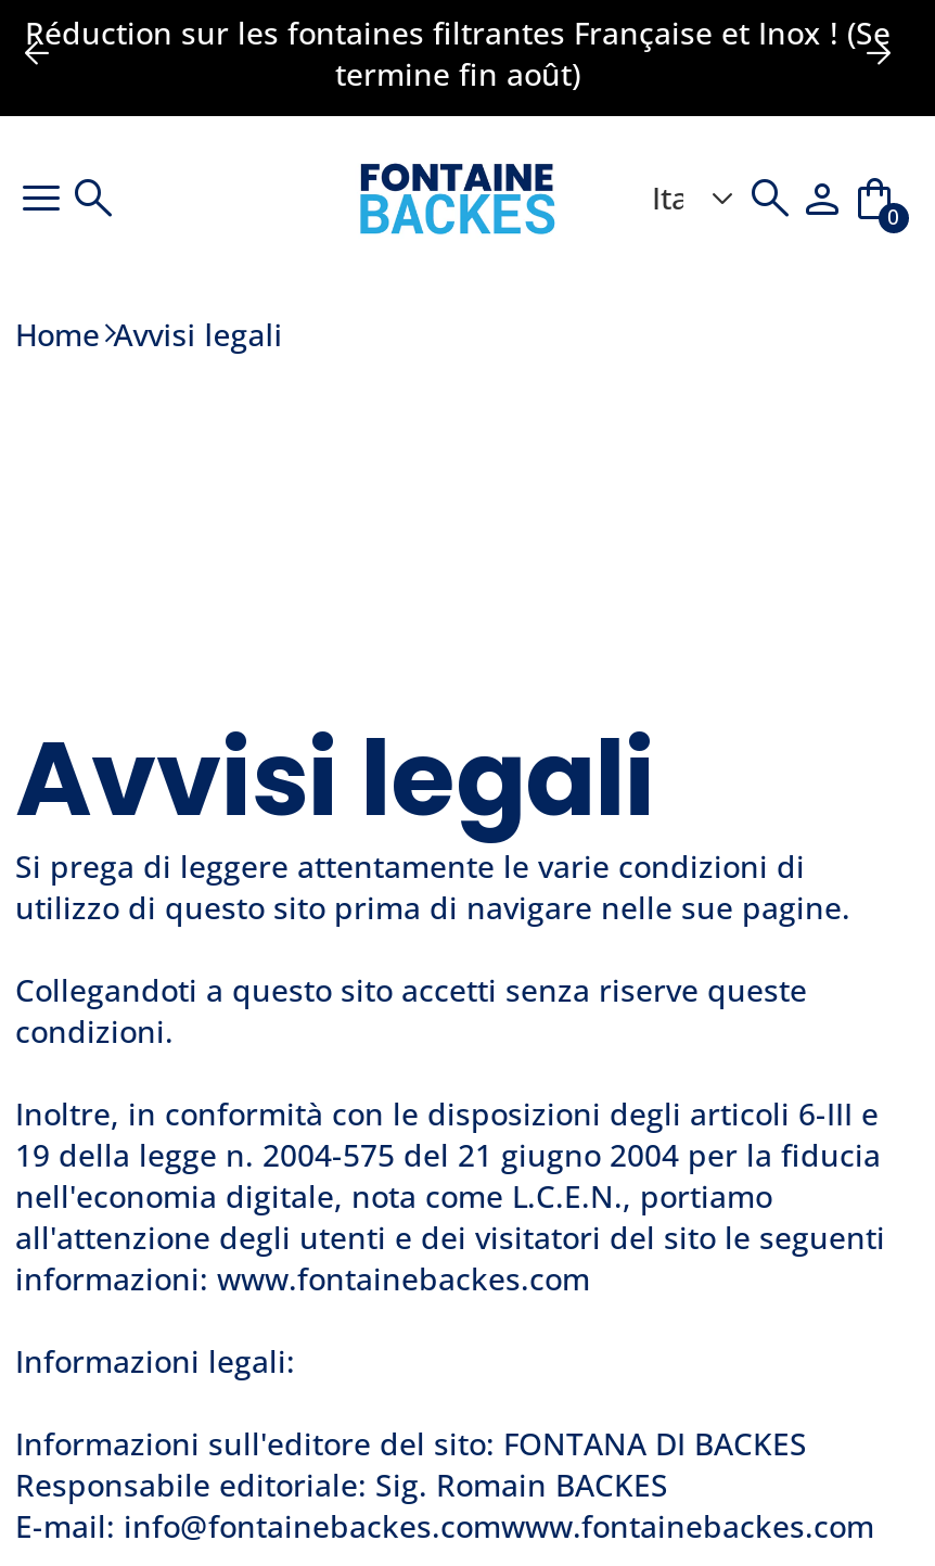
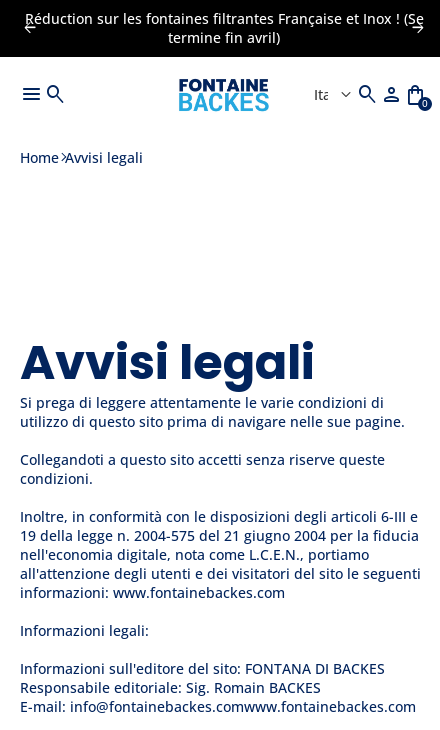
[335,53,580,94] termine fin août) -> [168,28,280,47] termine fin avril)

